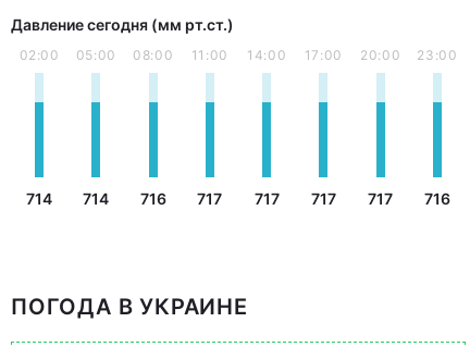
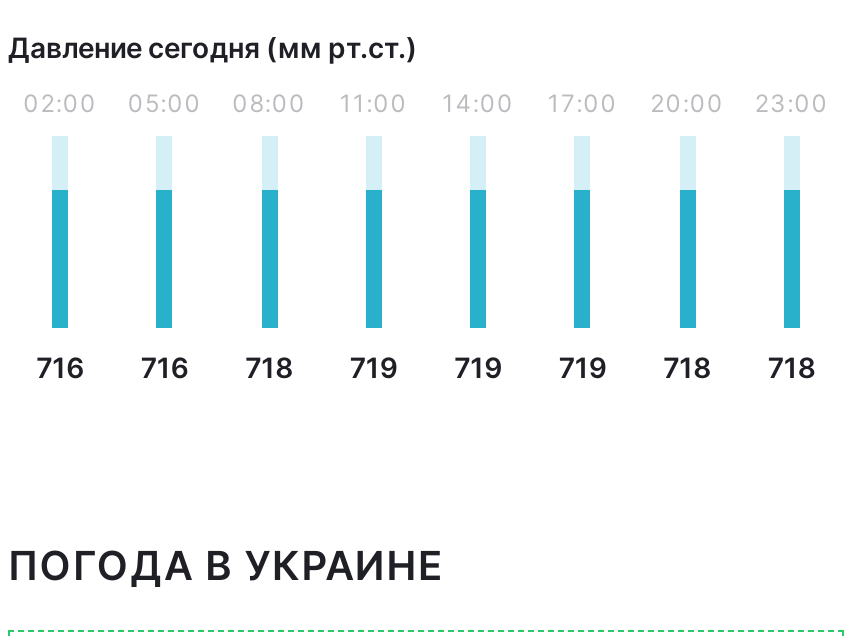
[26,189,52,208] 714 -> [36,350,84,384] 716
[83,189,109,208] 714 -> [141,350,189,384] 716
[140,189,166,208] 716 -> [245,350,293,384] 718
[197,189,222,208] 717 -> [350,350,398,384] 719
[254,189,279,208] 717 -> [454,350,502,384] 719
[311,189,336,208] 717 -> [559,350,607,384] 719
[368,189,393,208] 717 -> [663,350,711,384] 718
[424,189,450,208] 716 -> [768,350,816,384] 718

